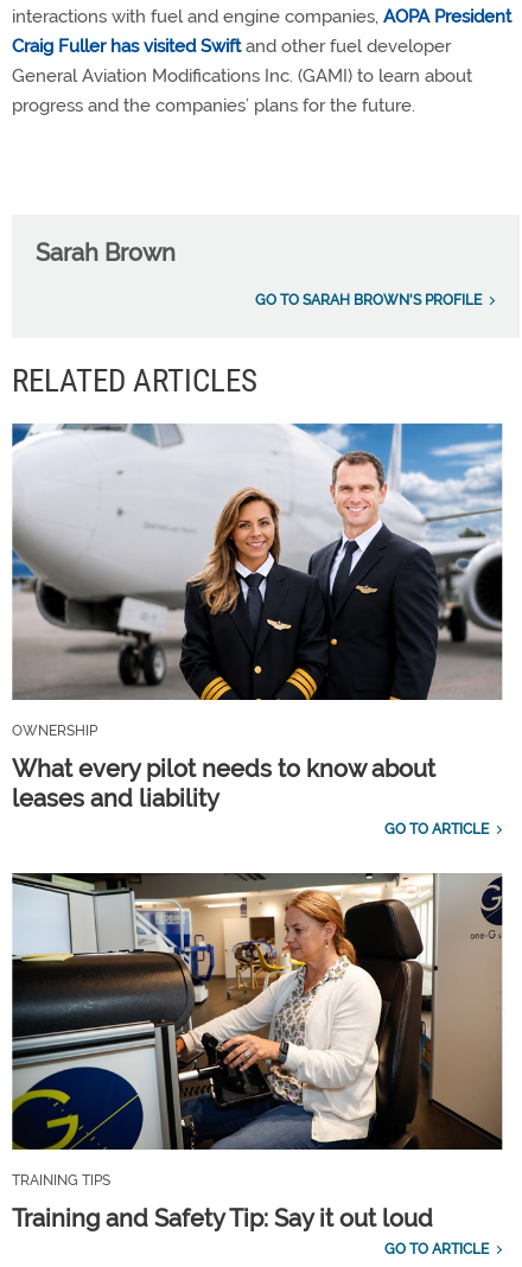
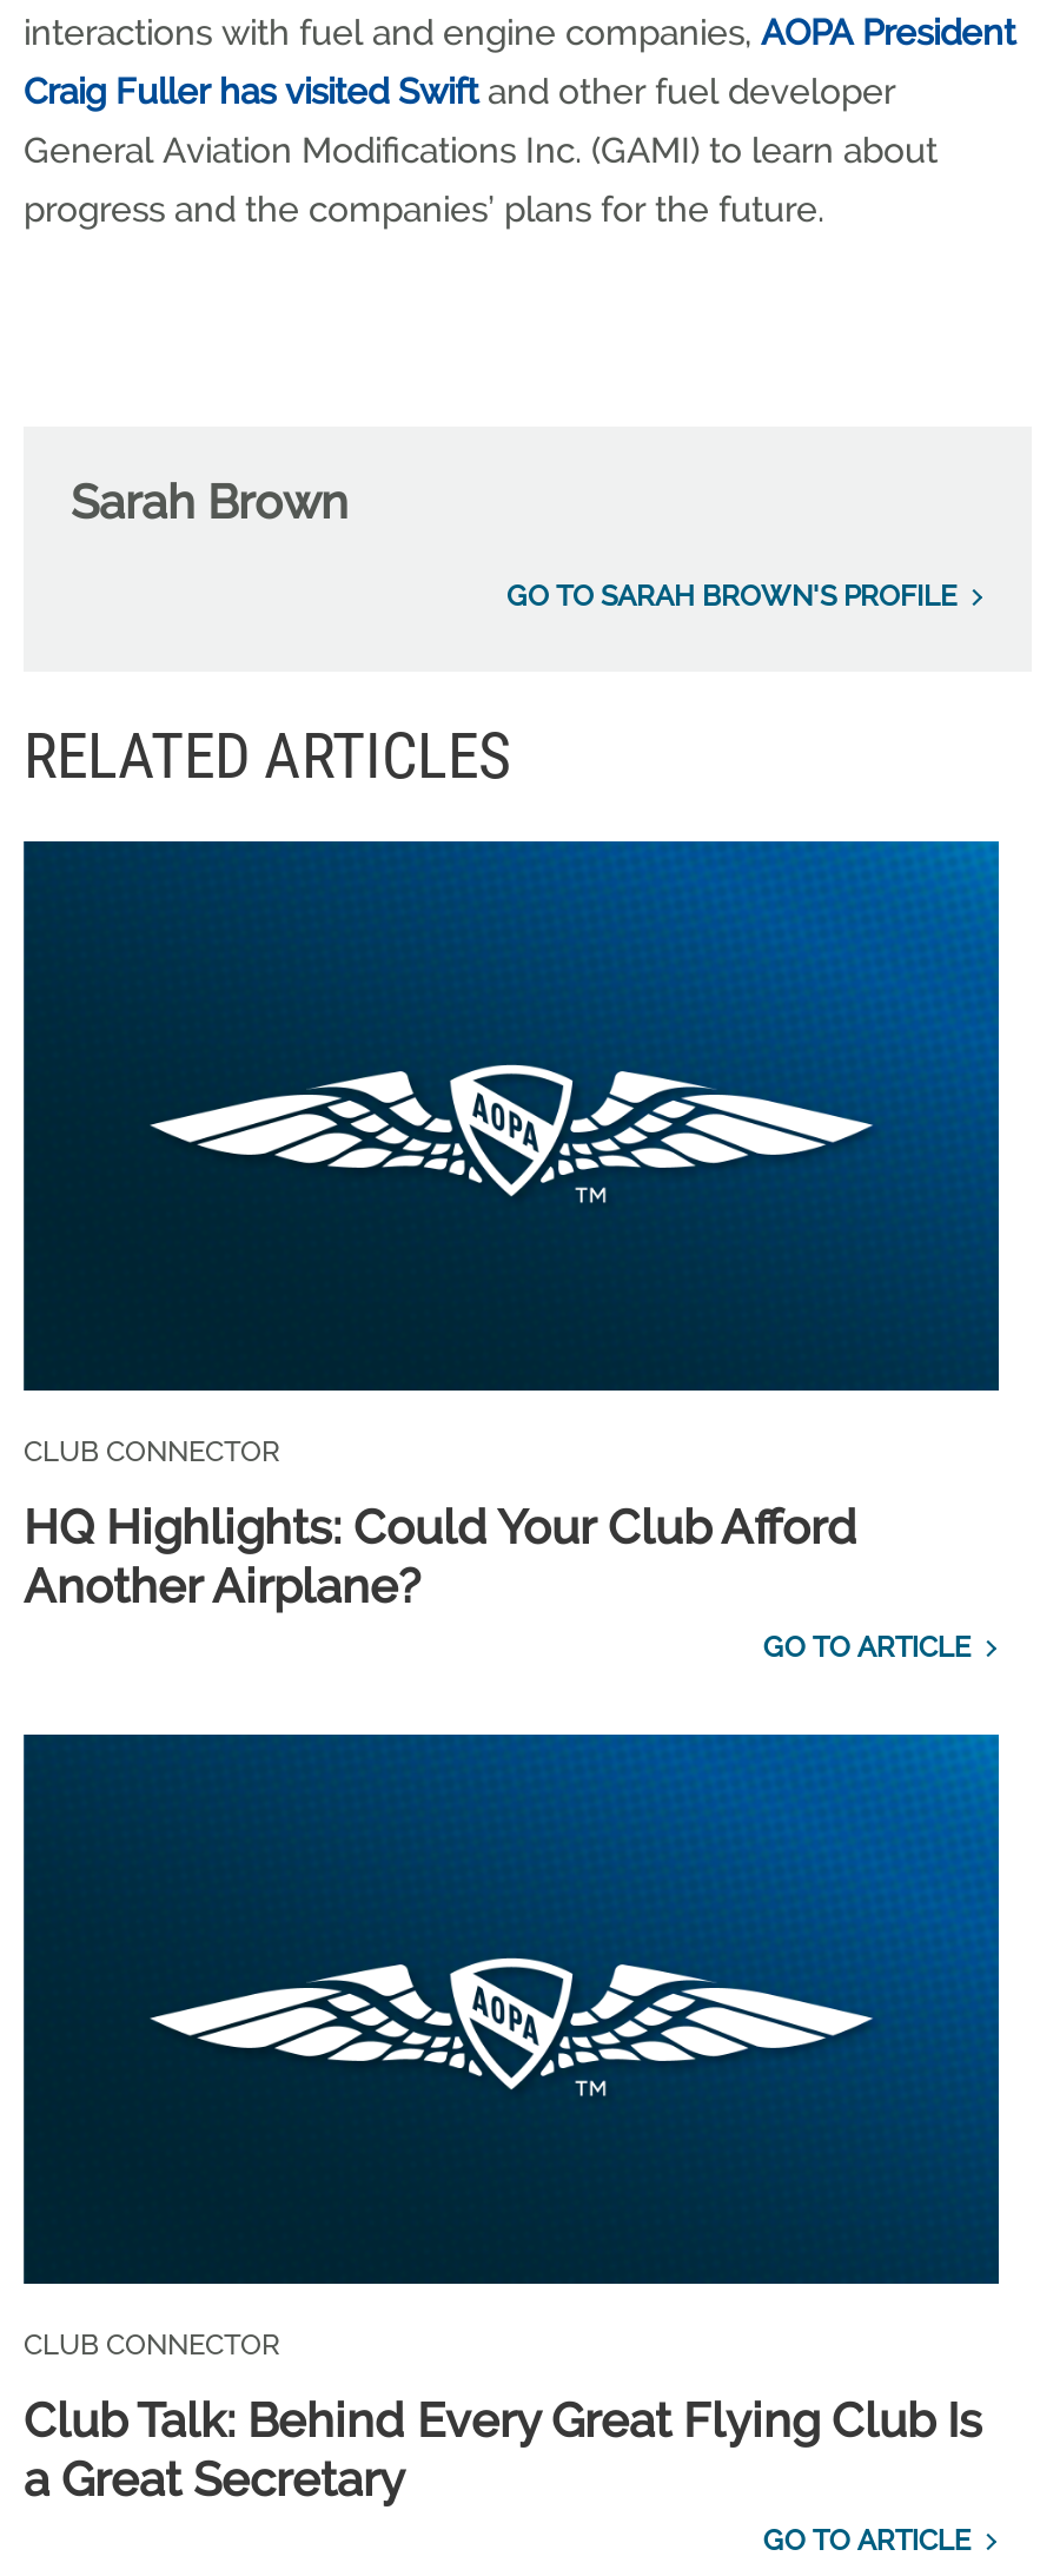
[11,422,503,739] [image] | OWNERSHIP -> [21,839,1001,1468] [image] | CLUB CONNECTOR
[12,754,435,812] What every pilot needs to know about | leases and liability -> [24,1498,857,1614] HQ Highlights: Could Your Club Afford | Another Airplane?
[11,872,503,1188] [image] | TRAINING TIPS -> [21,1732,1001,2360] [image] | CLUB CONNECTOR
[12,1204,433,1232] Training and Safety Tip: Say it out loud -> [24,2391,982,2506] Club Talk: Behind Every Great Flying Club Is | a Great Secretary

